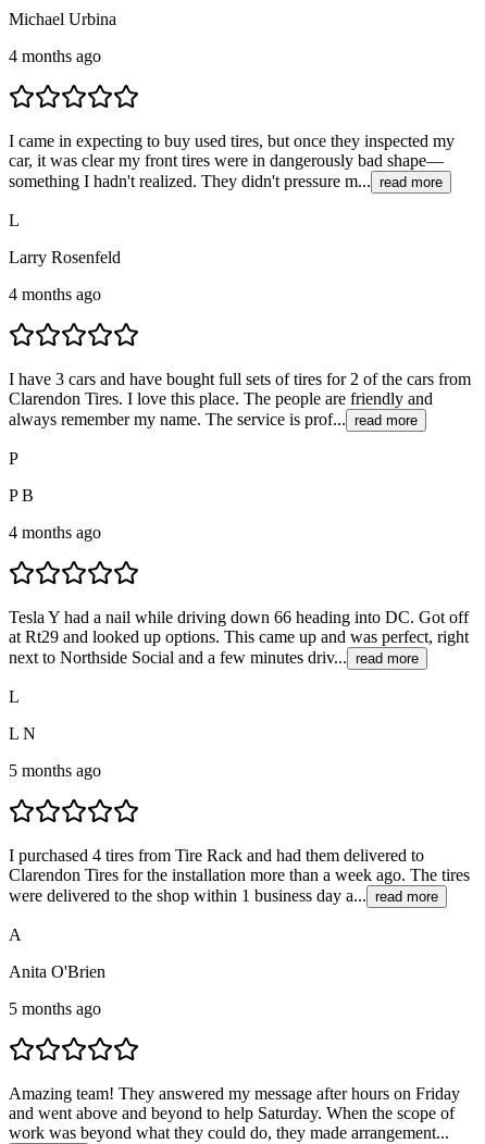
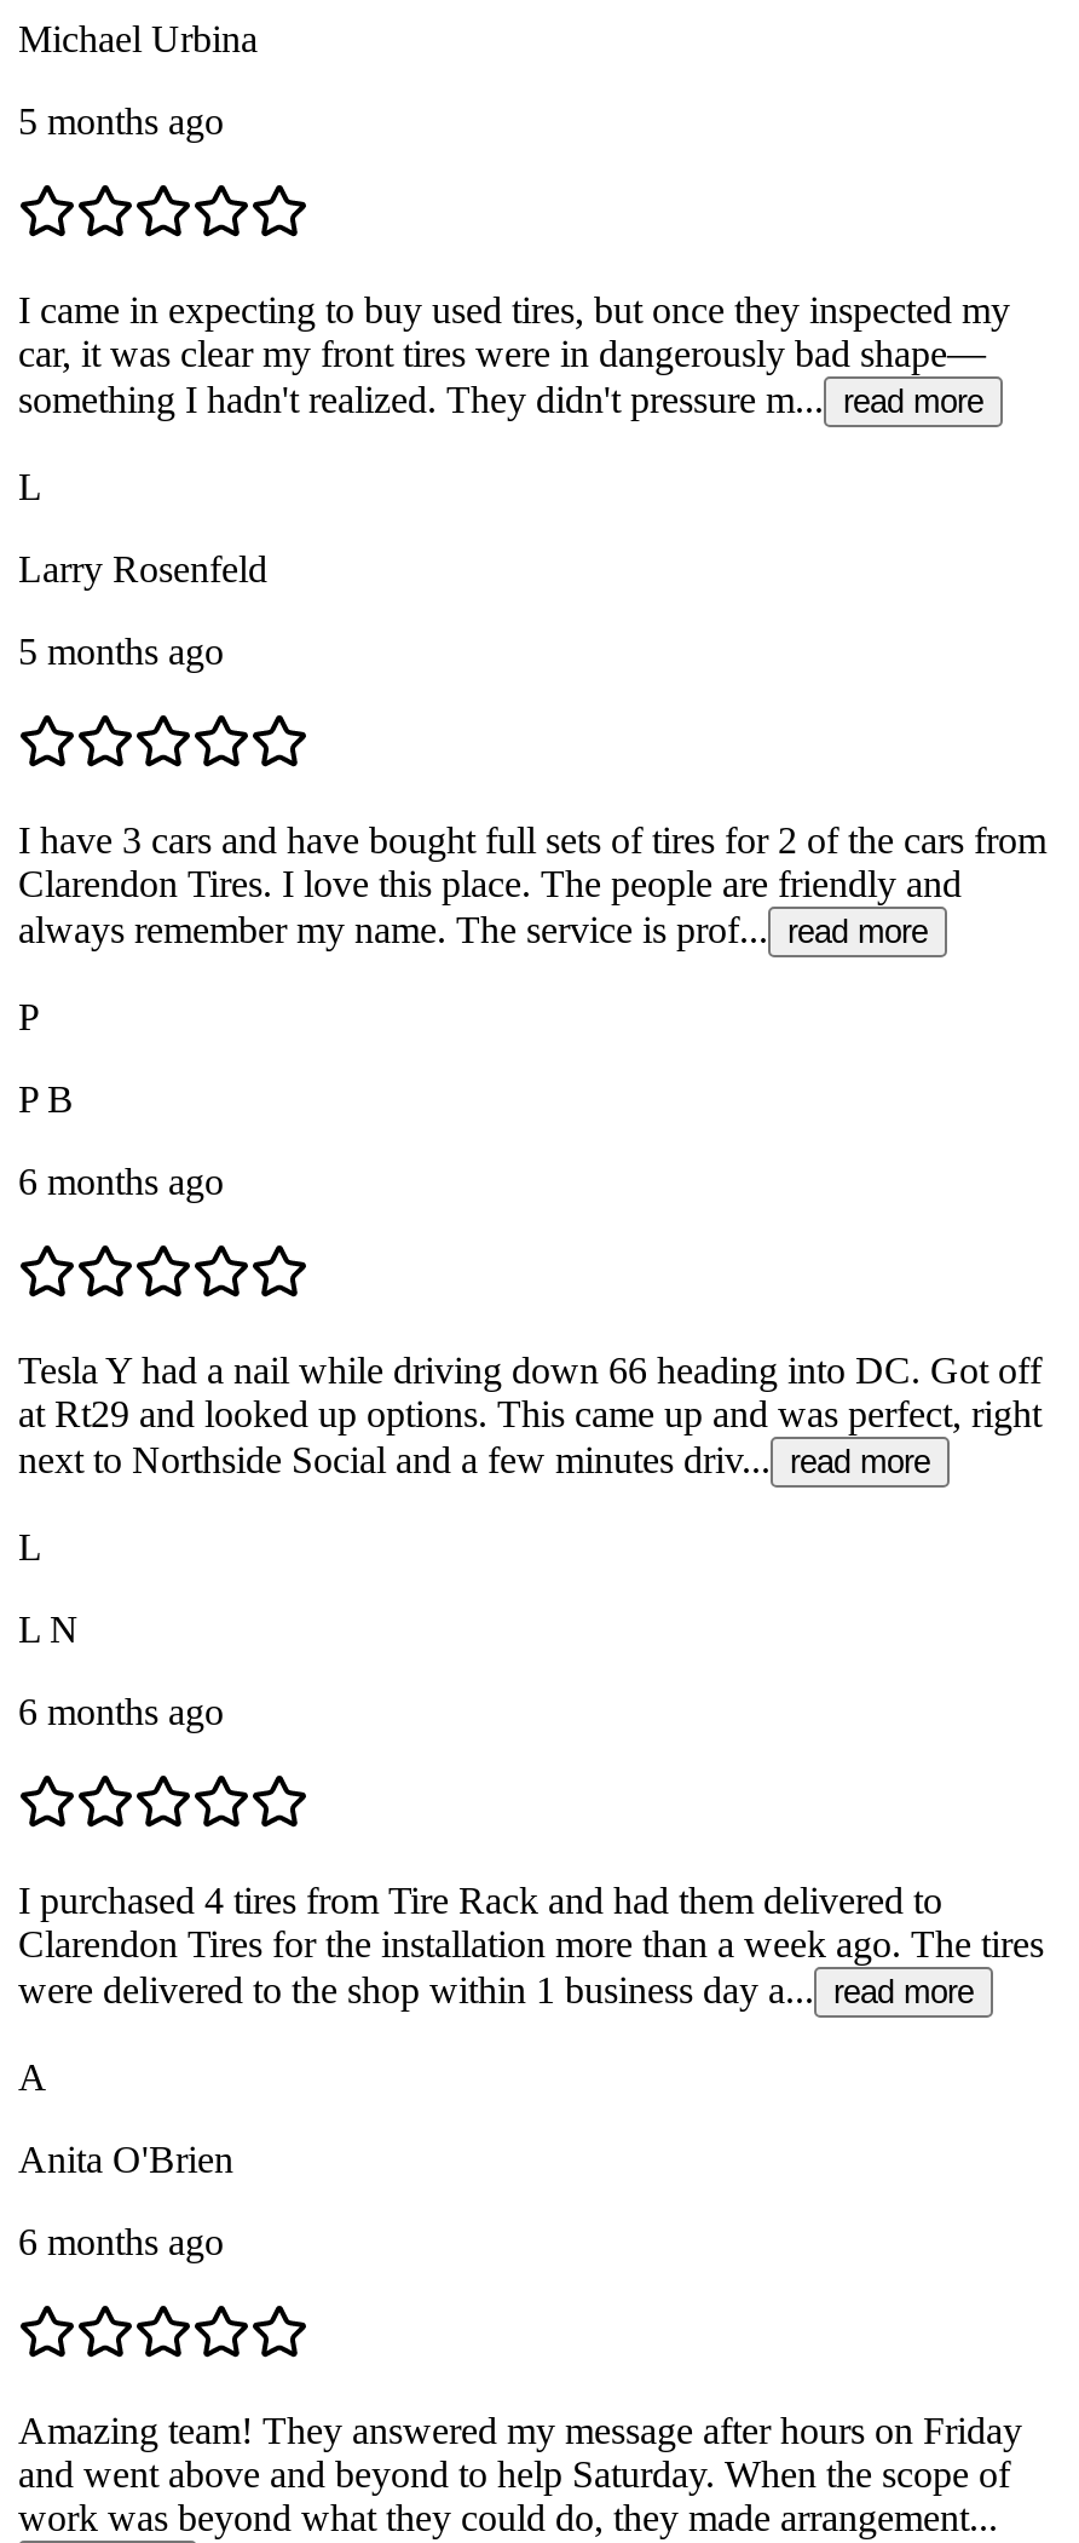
[9,47,101,65] 4 months ago -> [18,100,224,141] 5 months ago
[9,285,101,303] 4 months ago -> [18,630,224,671] 5 months ago
[9,523,101,541] 4 months ago -> [18,1160,224,1201] 6 months ago
[9,761,101,779] 5 months ago -> [18,1690,224,1732] 6 months ago
[9,999,101,1018] 5 months ago -> [18,2221,224,2262] 6 months ago

